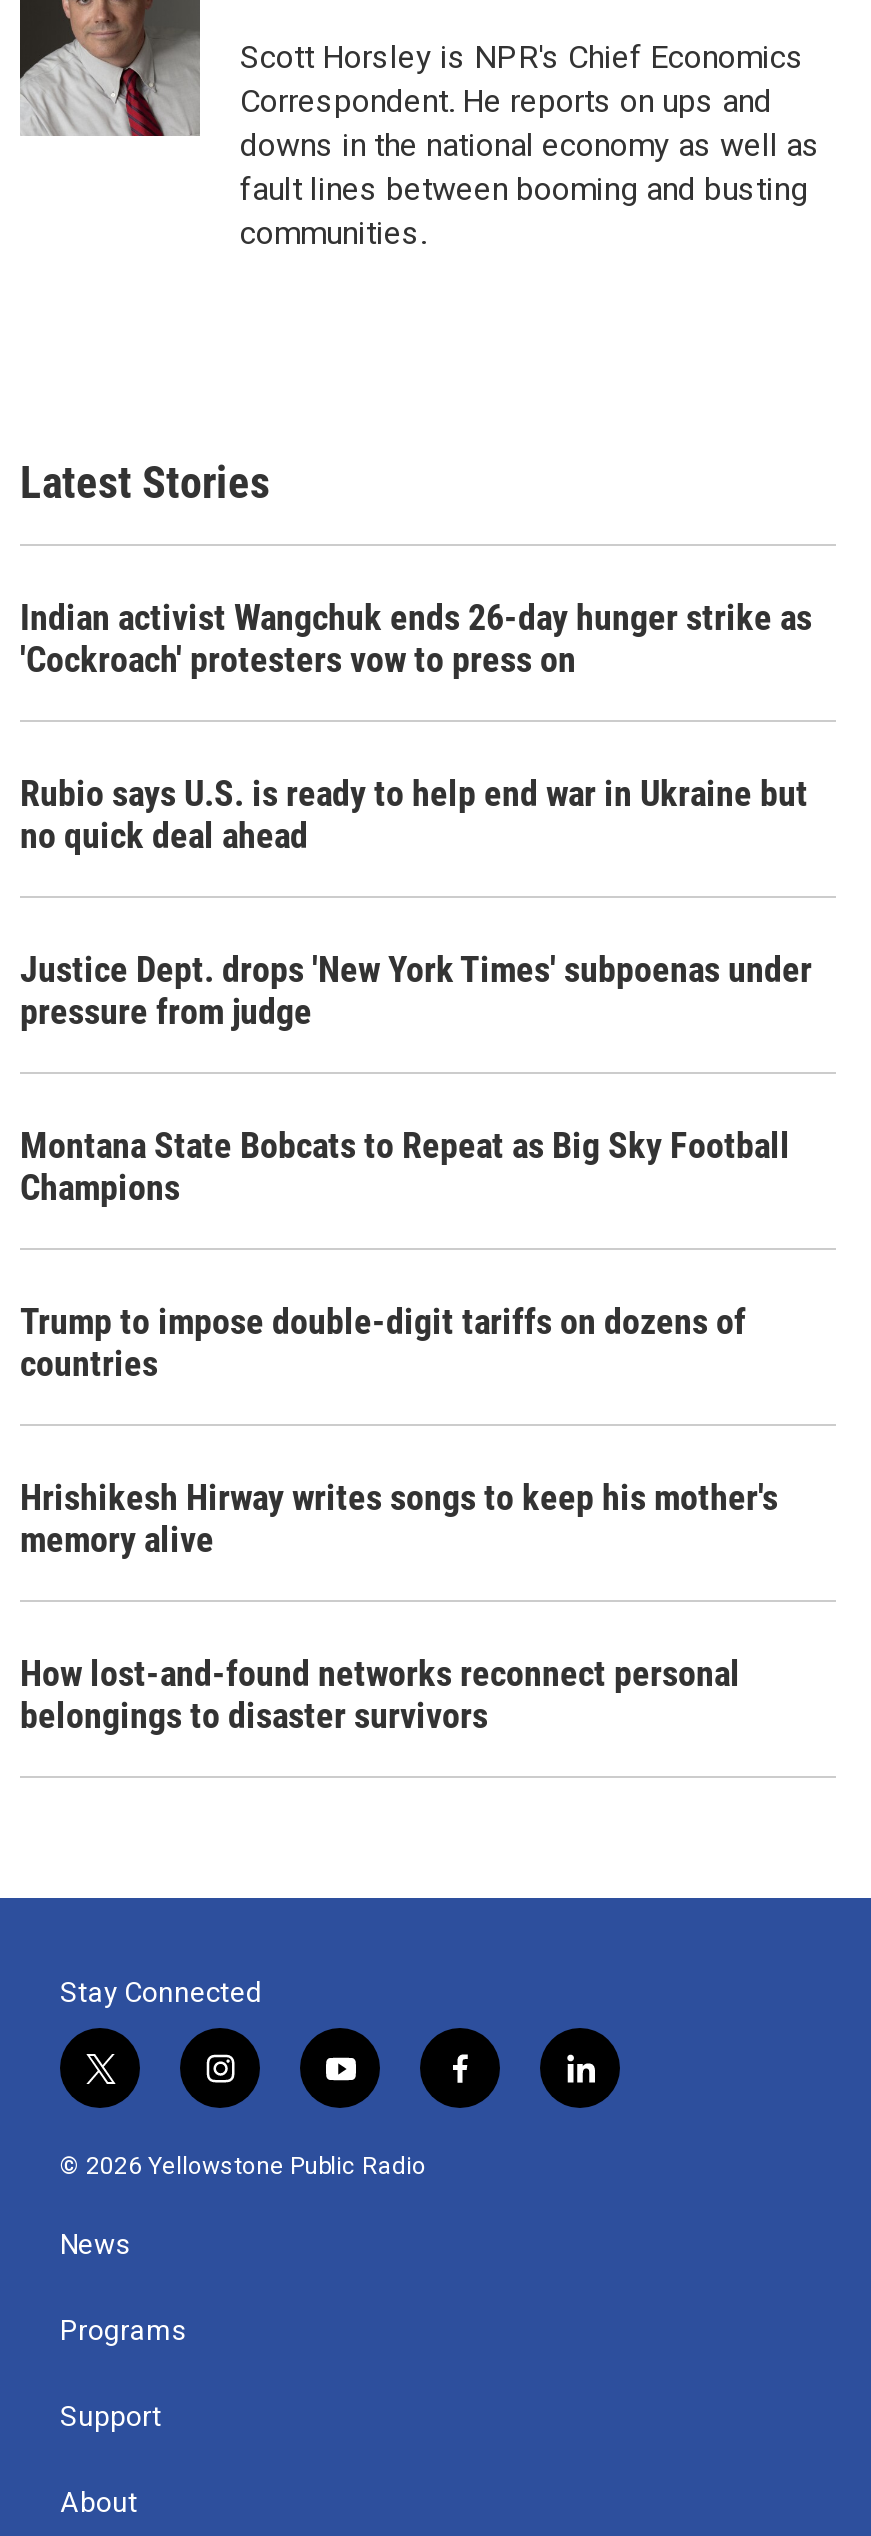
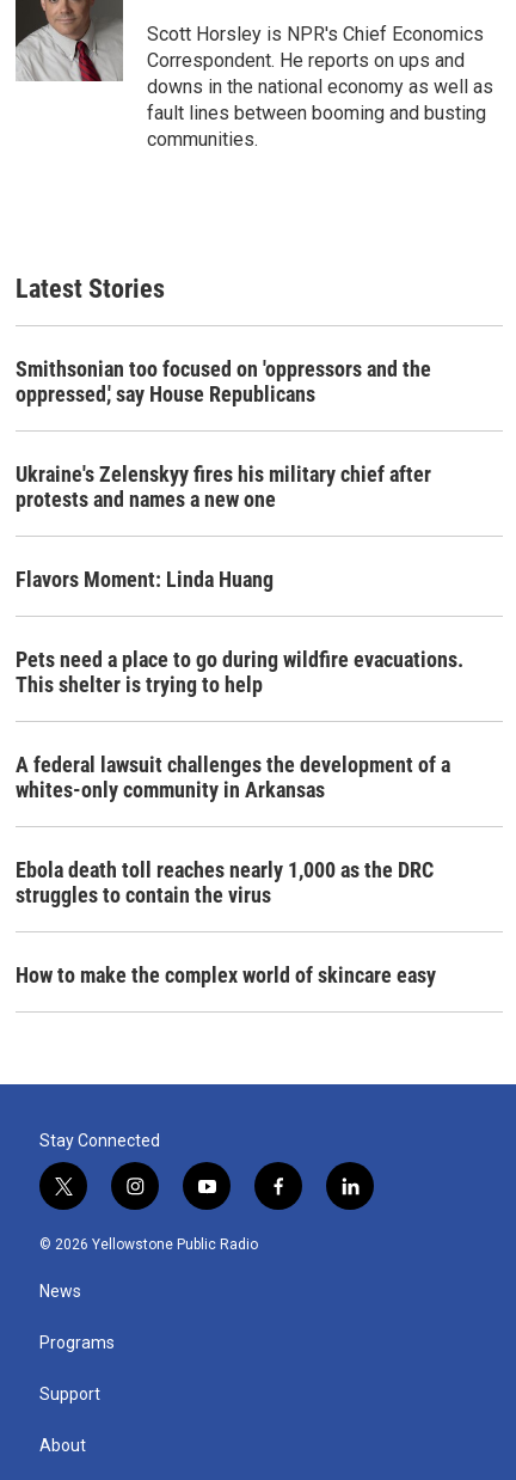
[20,596,812,680] Indian activist Wangchuk ends 26-day hunger strike as | 'Cockroach' protesters vow to press on -> [16,356,431,406] Smithsonian too focused on 'oppressors and the | oppressed,' say House Republicans
[20,772,808,856] Rubio says U.S. is ready to help end war in Ukraine but | no quick deal ahead -> [16,461,431,512] Ukraine's Zelenskyy fires his military chief after | protests and names a new one
[20,948,812,1032] Justice Dept. drops 'New York Times' subpoenas under | pressure from judge -> [16,567,274,592] Flavors Moment: Linda Huang
[20,1124,790,1208] Montana State Bobcats to Repeat as Big Sky Football | Champions -> [16,647,463,697] Pets need a place to go during wildfire evacuations. | This shelter is trying to help
[20,1300,746,1384] Trump to impose double-digit tariffs on dozens of | countries -> [16,752,450,802] A federal lawsuit challenges the development of a | whites-only community in Arkansas
[20,1476,778,1560] Hrishikesh Hirway writes songs to keep his mother's | memory alive -> [16,857,434,907] Ebola death toll reaches nearly 1,000 as the DRC | struggles to contain the virus
[20,1652,740,1736] How lost-and-found networks reconnect personal | belongings to disaster survivors -> [16,962,436,987] How to make the complex world of skincare easy

